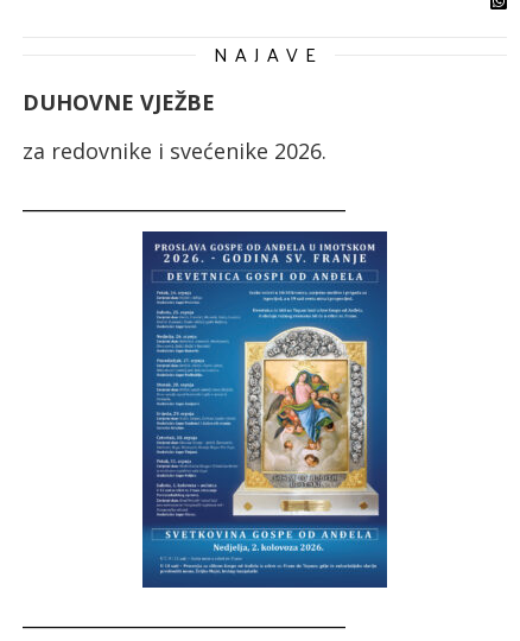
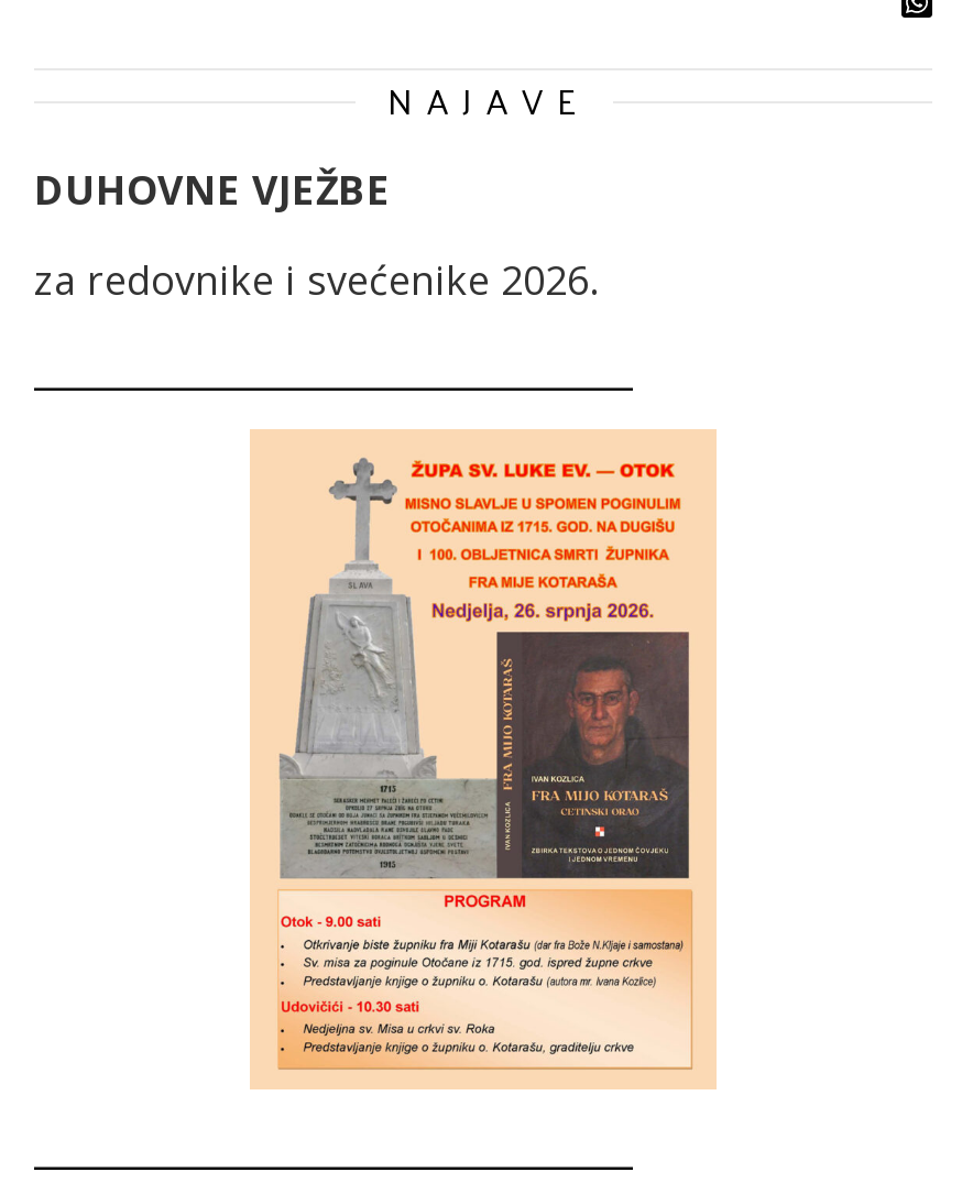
[140,230,389,589] [image] -> [250,429,717,1089] [image]

